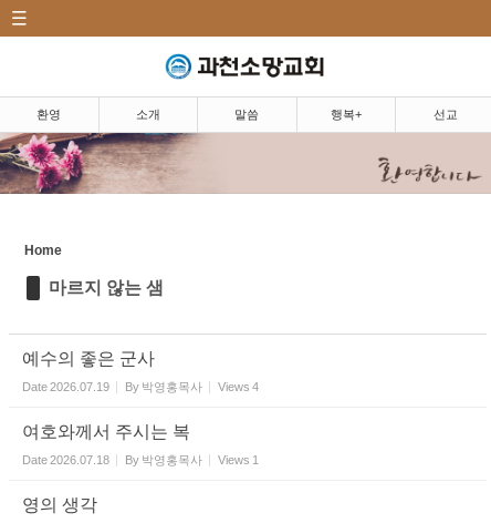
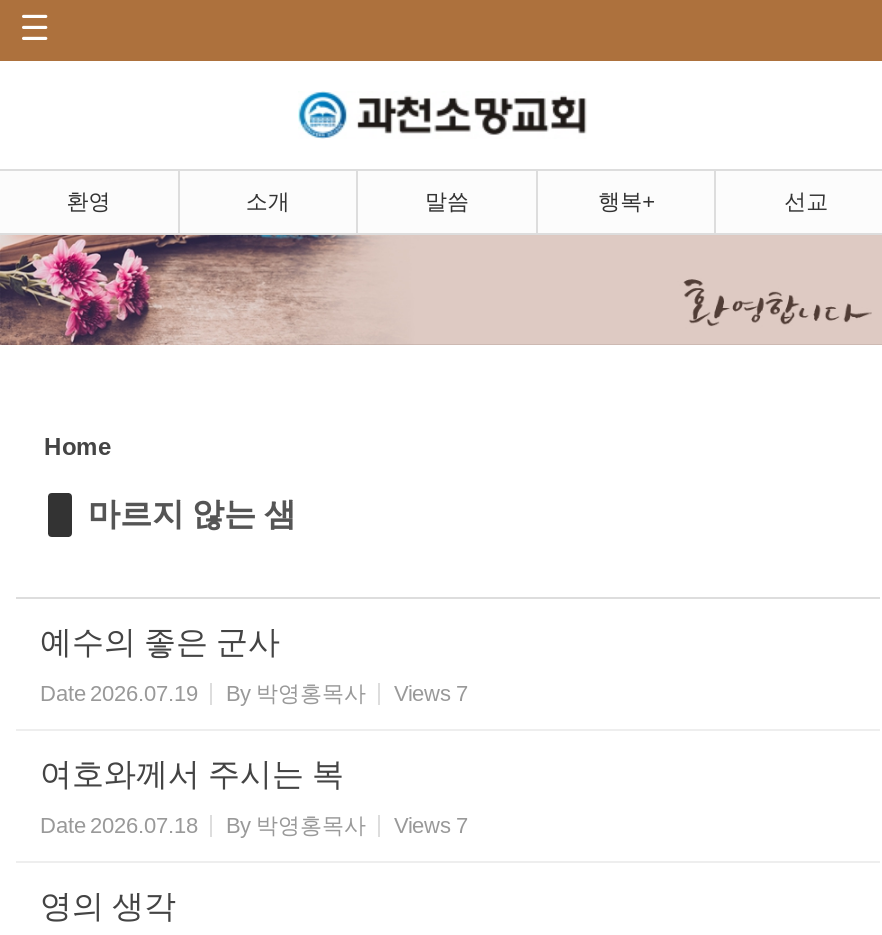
[218,380,259,393] Views 4 -> [394,681,468,705] Views 7
[22,453,259,466] Date 2026.07.18 By 박영홍목사 Views 1 -> [40,813,468,837] Date 2026.07.18 By 박영홍목사 Views 7

